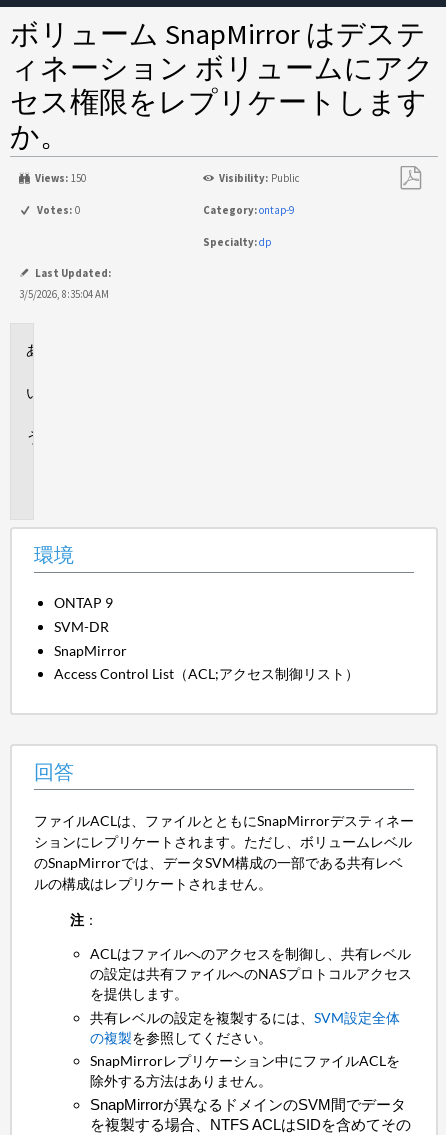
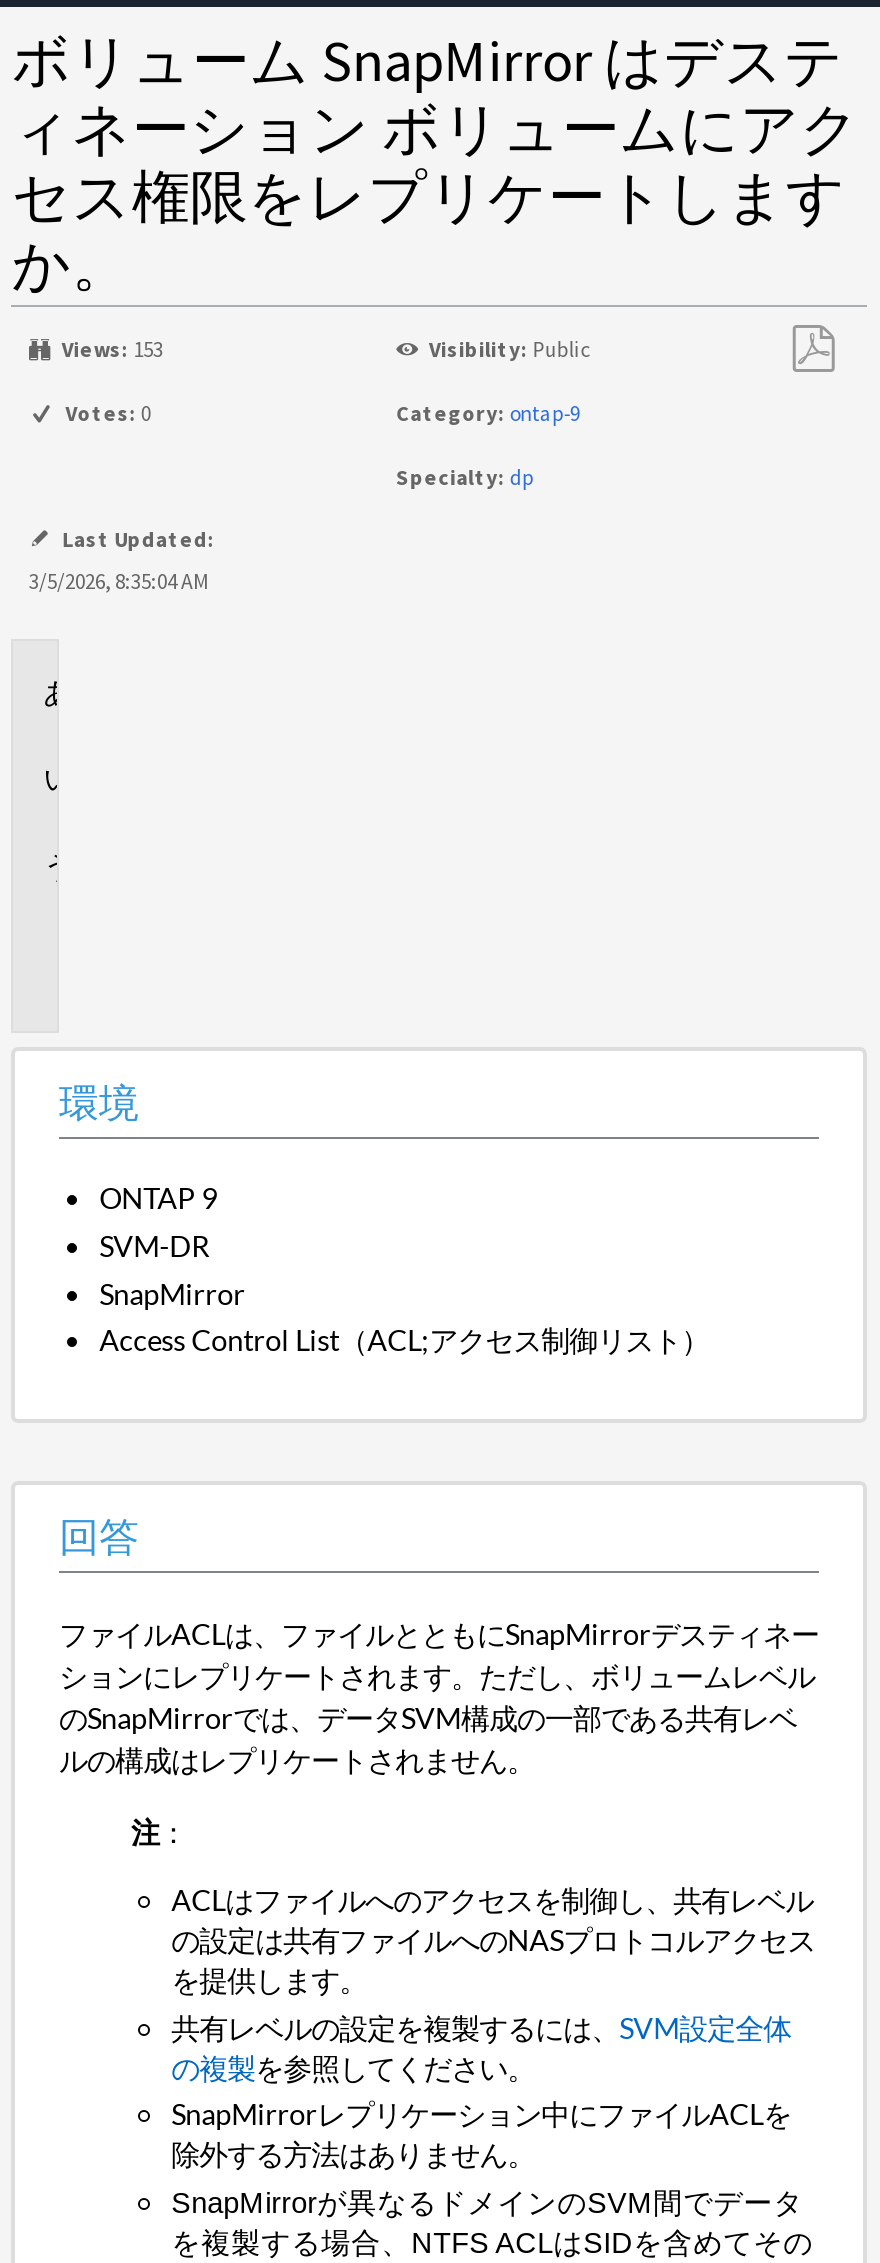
[35,171,86,185] Views: 150 -> [62,335,163,363] Views: 153

